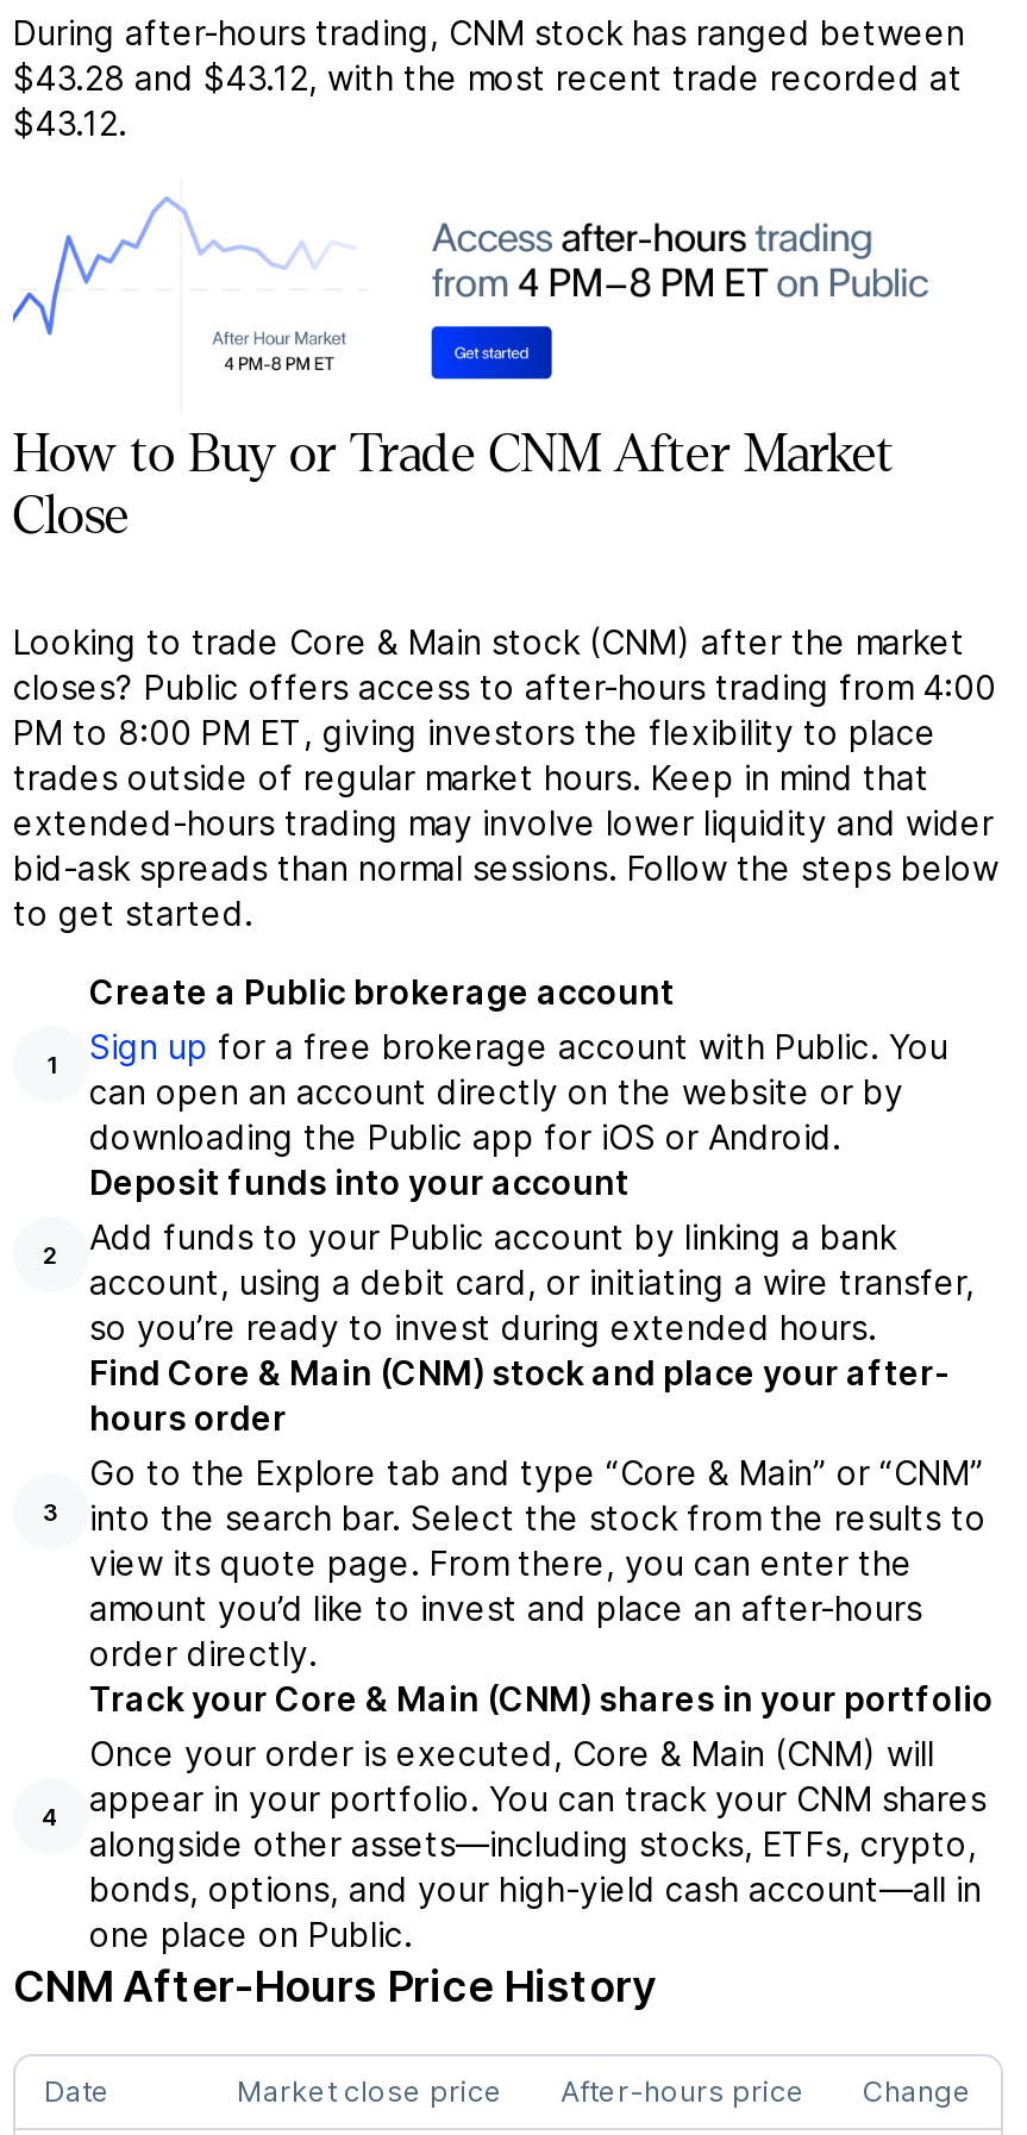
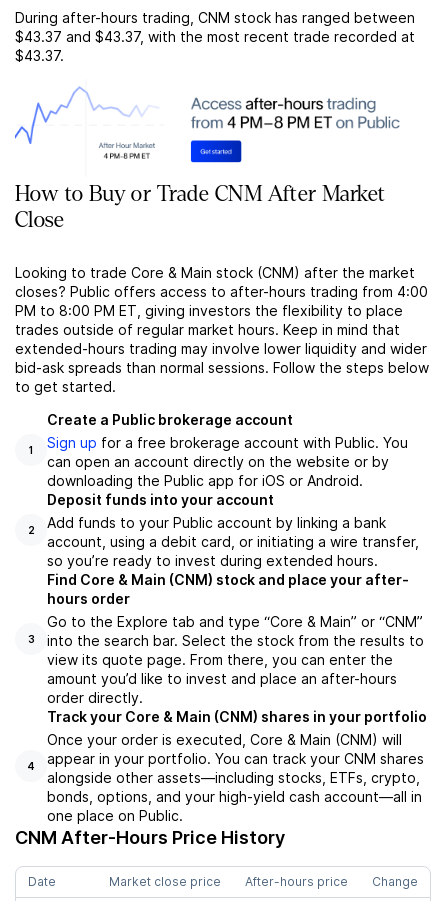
[13,58,963,99] $43.28 and $43.12, with the most recent trade recorded at -> [15,28,415,45] $43.37 and $43.37, with the most recent trade recorded at
[13,103,127,144] $43.12. -> [15,47,64,64] $43.37.

